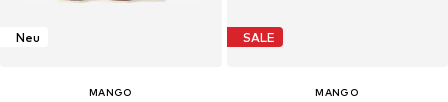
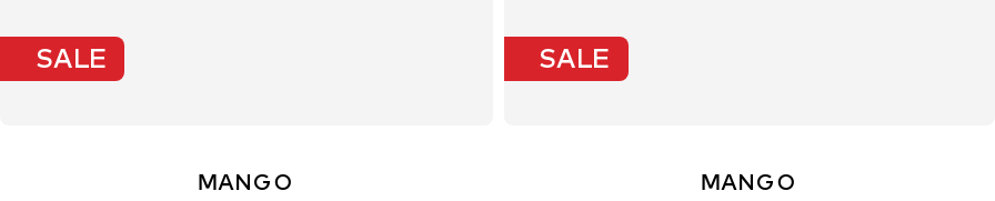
[16,30,40,45] Neu -> [36,41,107,74] SALE

